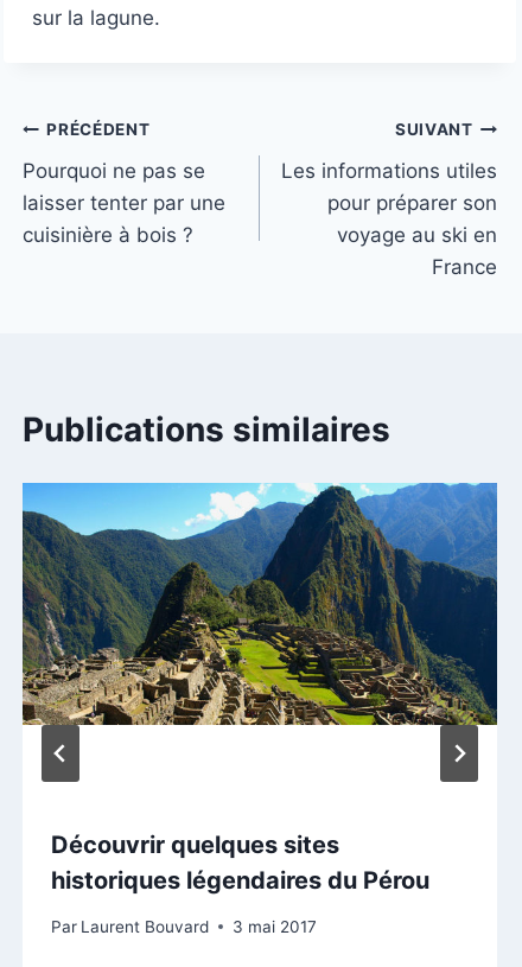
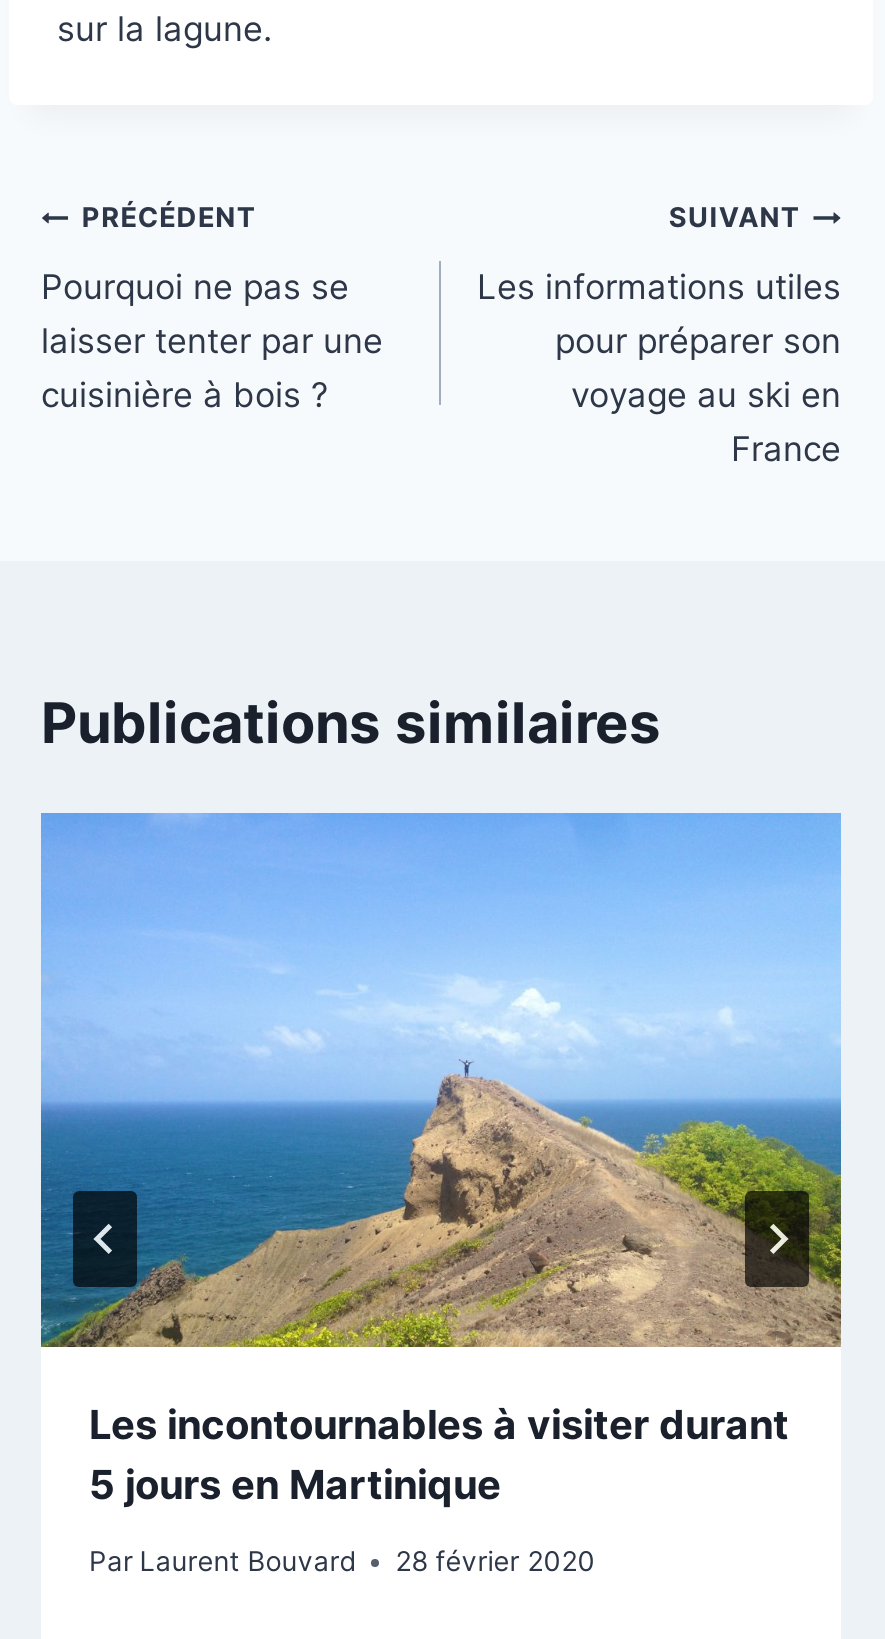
[21,483,498,895] [image] | Découvrir quelques sites | historiques légendaires du Pérou -> [39,812,843,1509] [image] | Les incontournables à visiter durant | 5 jours en Martinique
[51,917,317,936] Par Laurent Bouvard 3 mai 2017 -> [89,1546,595,1578] Par Laurent Bouvard 28 février 2020

